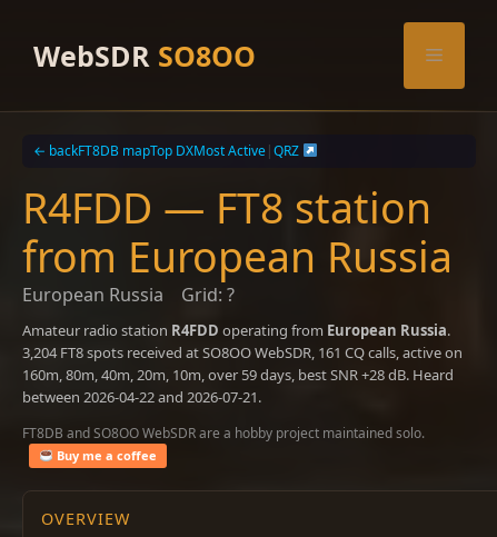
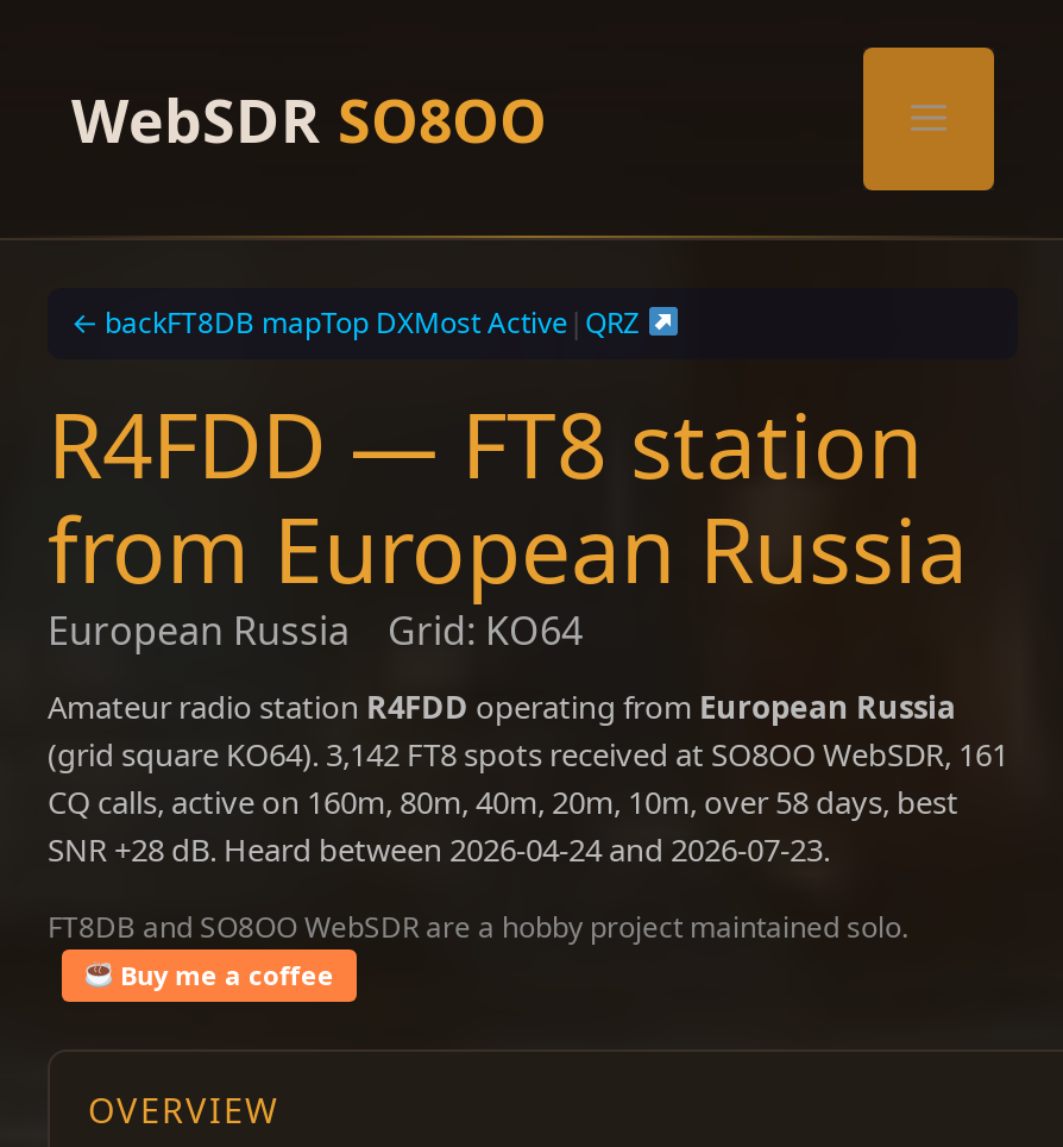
[181,282,235,307] Grid: ? -> [388,604,583,657] Grid: KO64
[22,320,463,407] Amateur radio station R4FDD operating from European Russia. | 3,204 FT8 spots received at SO8OO WebSDR, 161 CQ calls, active on | 160m, 80m, 40m, 20m, 10m, over 59 days, best SNR +28 dB. Heard | between 2026-04-22 and 2026-07-21. -> [48,685,1008,871] Amateur radio station R4FDD operating from European Russia | (grid square KO64). 3,142 FT8 spots received at SO8OO WebSDR, 161 | CQ calls, active on 160m, 80m, 40m, 20m, 10m, over 58 days, best | SNR +28 dB. Heard between 2026-04-24 and 2026-07-23.

